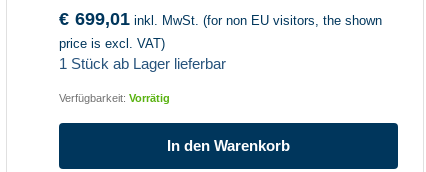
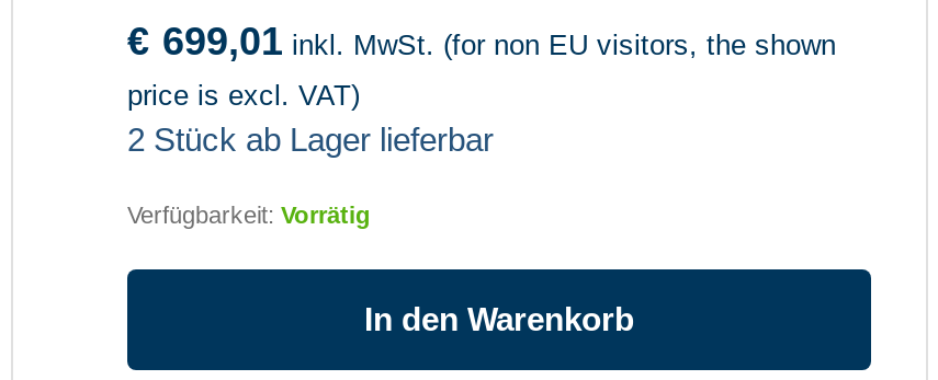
[59,55,226,72] 1 Stück ab Lager lieferbar -> [127,121,494,158] 2 Stück ab Lager lieferbar

